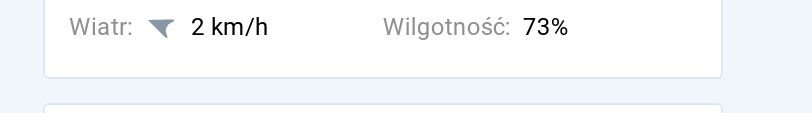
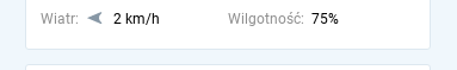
[383,13,569,41] Wilgotność: 73% -> [228,11,339,27] Wilgotność: 75%

